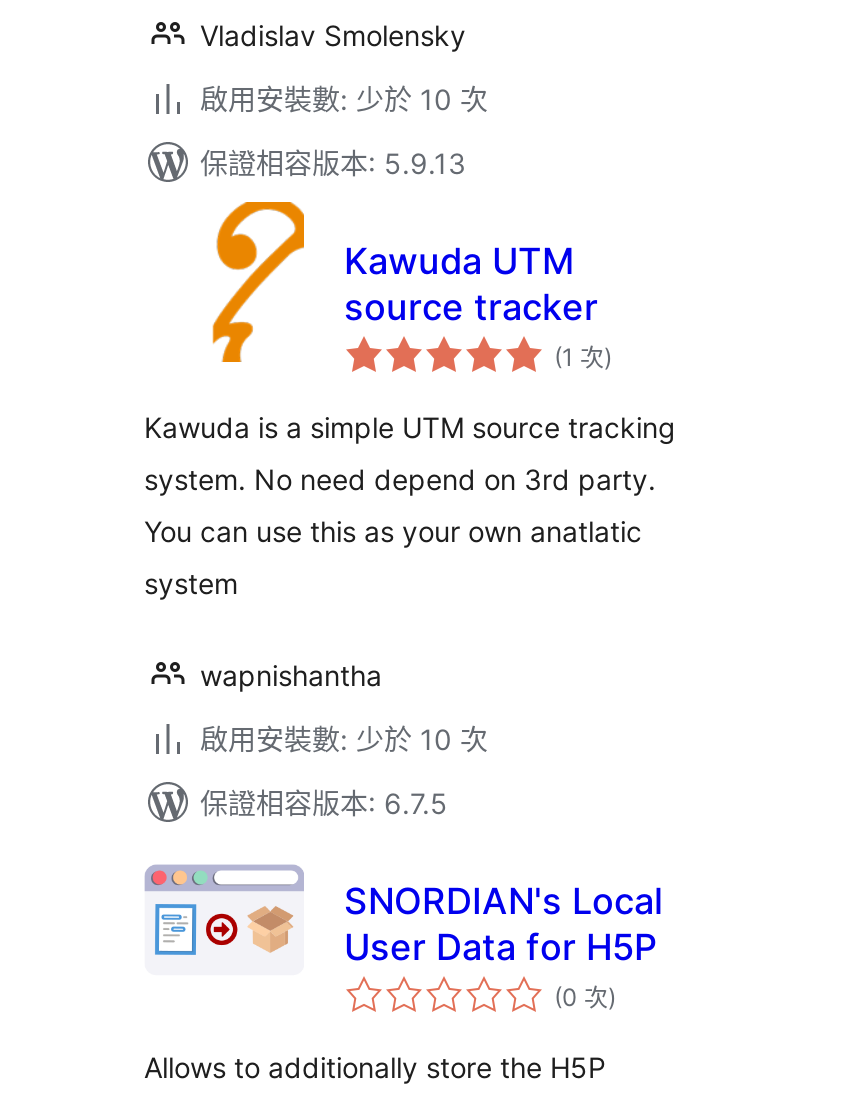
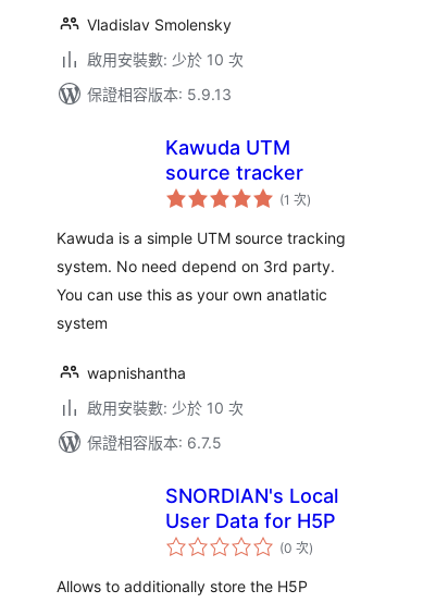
[210,200,306,364] [image] -> none
[144,864,306,958] [image] -> none

